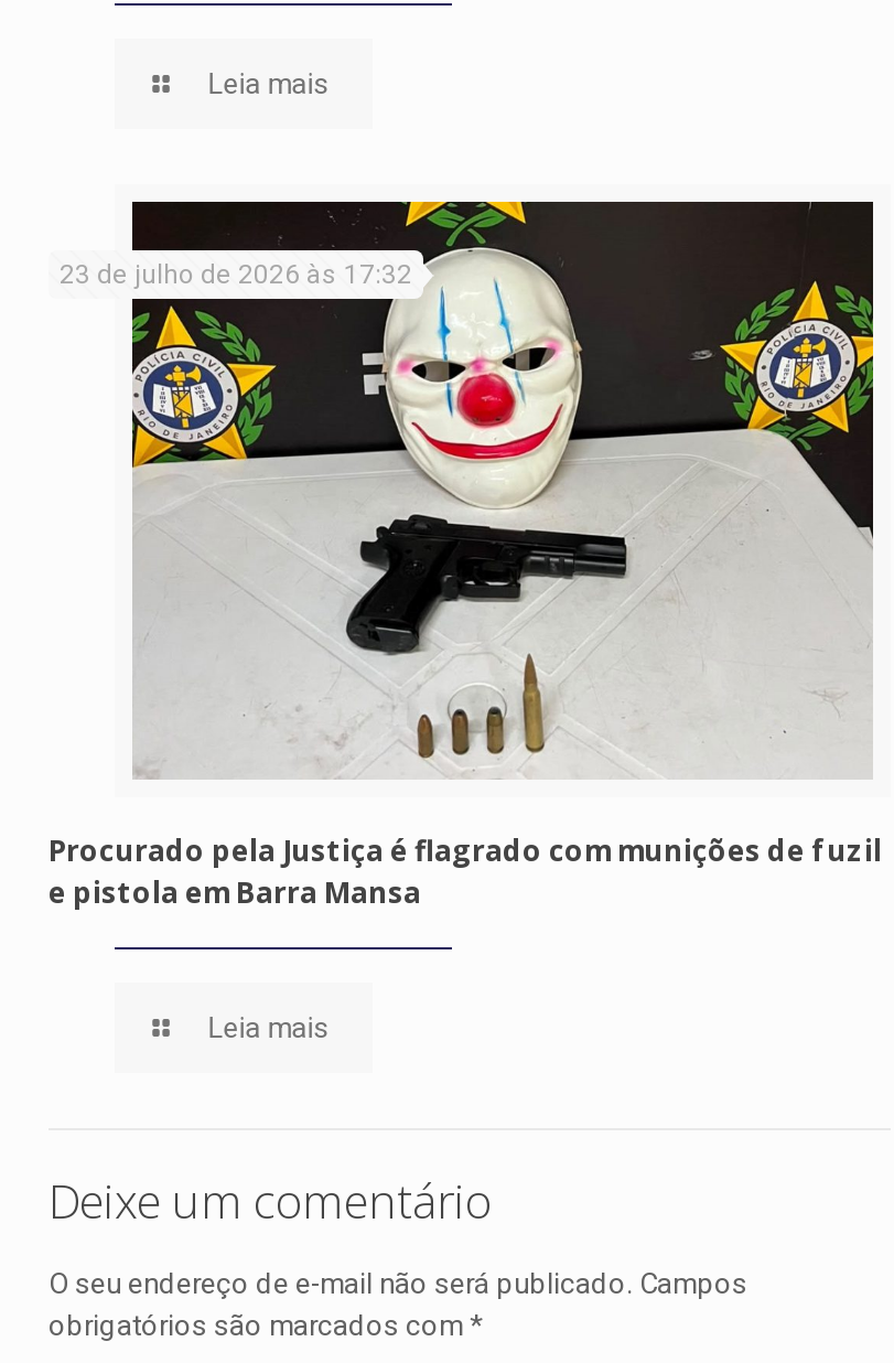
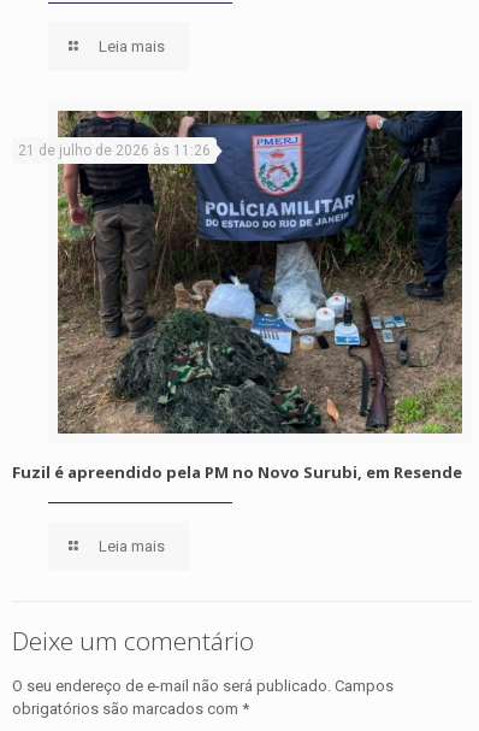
[60,198,875,792] [image] | 23 de julho de 2026 às 17:32 -> [18,110,463,430] [image] | 21 de julho de 2026 às 11:26
[49,831,882,912] Procurado pela Justiça é flagrado com munições de fuzil | e pistola em Barra Mansa -> [12,462,462,483] Fuzil é apreendido pela PM no Novo Surubi, em Resende

